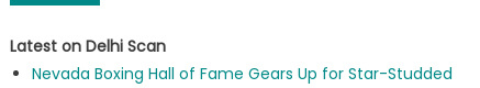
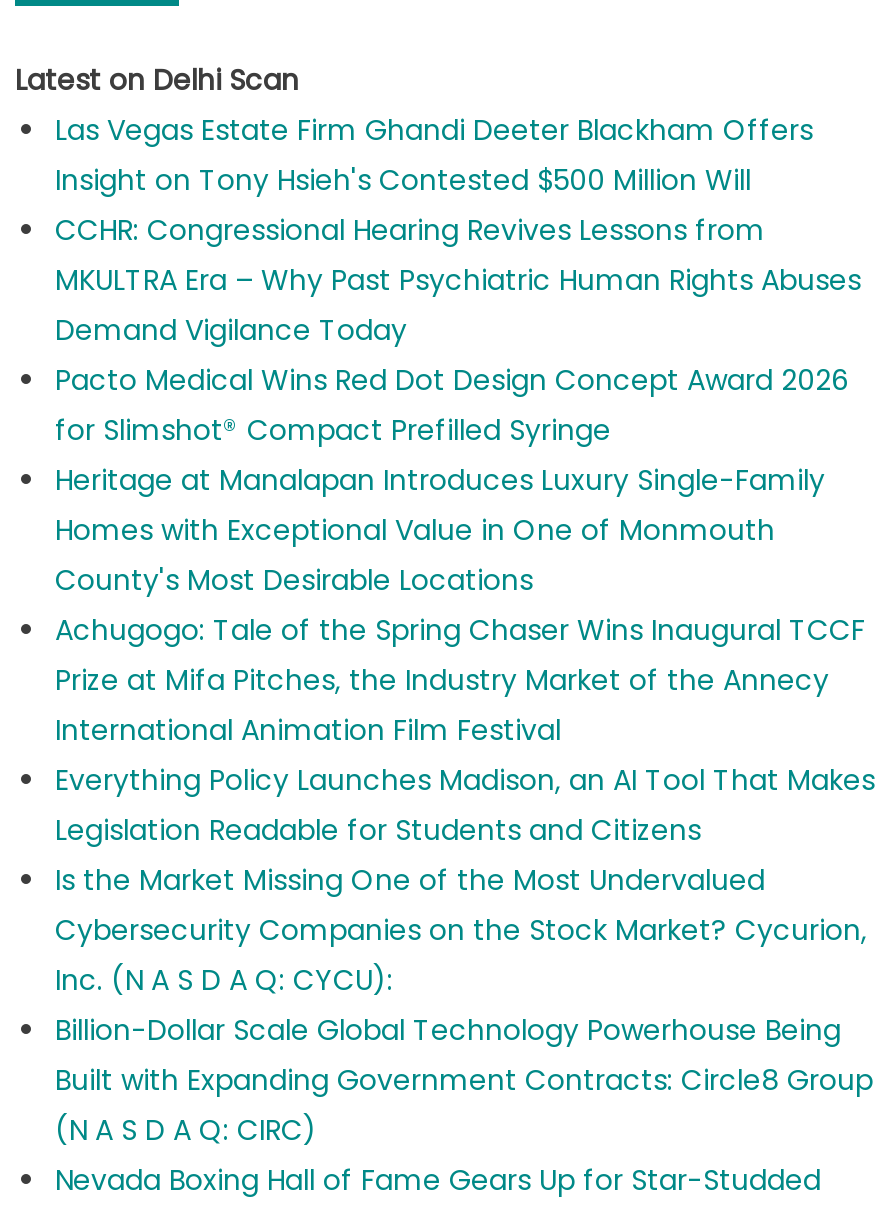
none -> [55,110,875,1150] Las Vegas Estate Firm Ghandi Deeter Blackham Offers | Insight on Tony Hsieh's Contested $500 Million Will | CCHR: Congressional Hearing Revives Lessons from | MKULTRA Era – Why Past Psychiatric Human Rights Abuses | Demand Vigilance Today | Pacto Medical Wins Red Dot Design Concept Award 2026 | for Slimshot® Compact Prefilled Syringe | Heritage at Manalapan Introduces Luxury Single-Family | Homes with Exceptional Value in One of Monmouth | County's Most Desirable Locations | Achugogo: Tale of the Spring Chaser Wins Inaugural TCCF | Prize at Mifa Pitches, the Industry Market of the Annecy | International Animation Film Festival | Everything Policy Launches Madison, an AI Tool That Makes | Legislation Readable for Students and Citizens | Is the Market Missing One of the Most Undervalued | Cybersecurity Companies on the Stock Market? Cycurion, | Inc. (N A S D A Q: CYCU): | Billion-Dollar Scale Global Technology Powerhouse Being | Built with Expanding Government Contracts: Circle8 Group | (N A S D A Q: CIRC)

